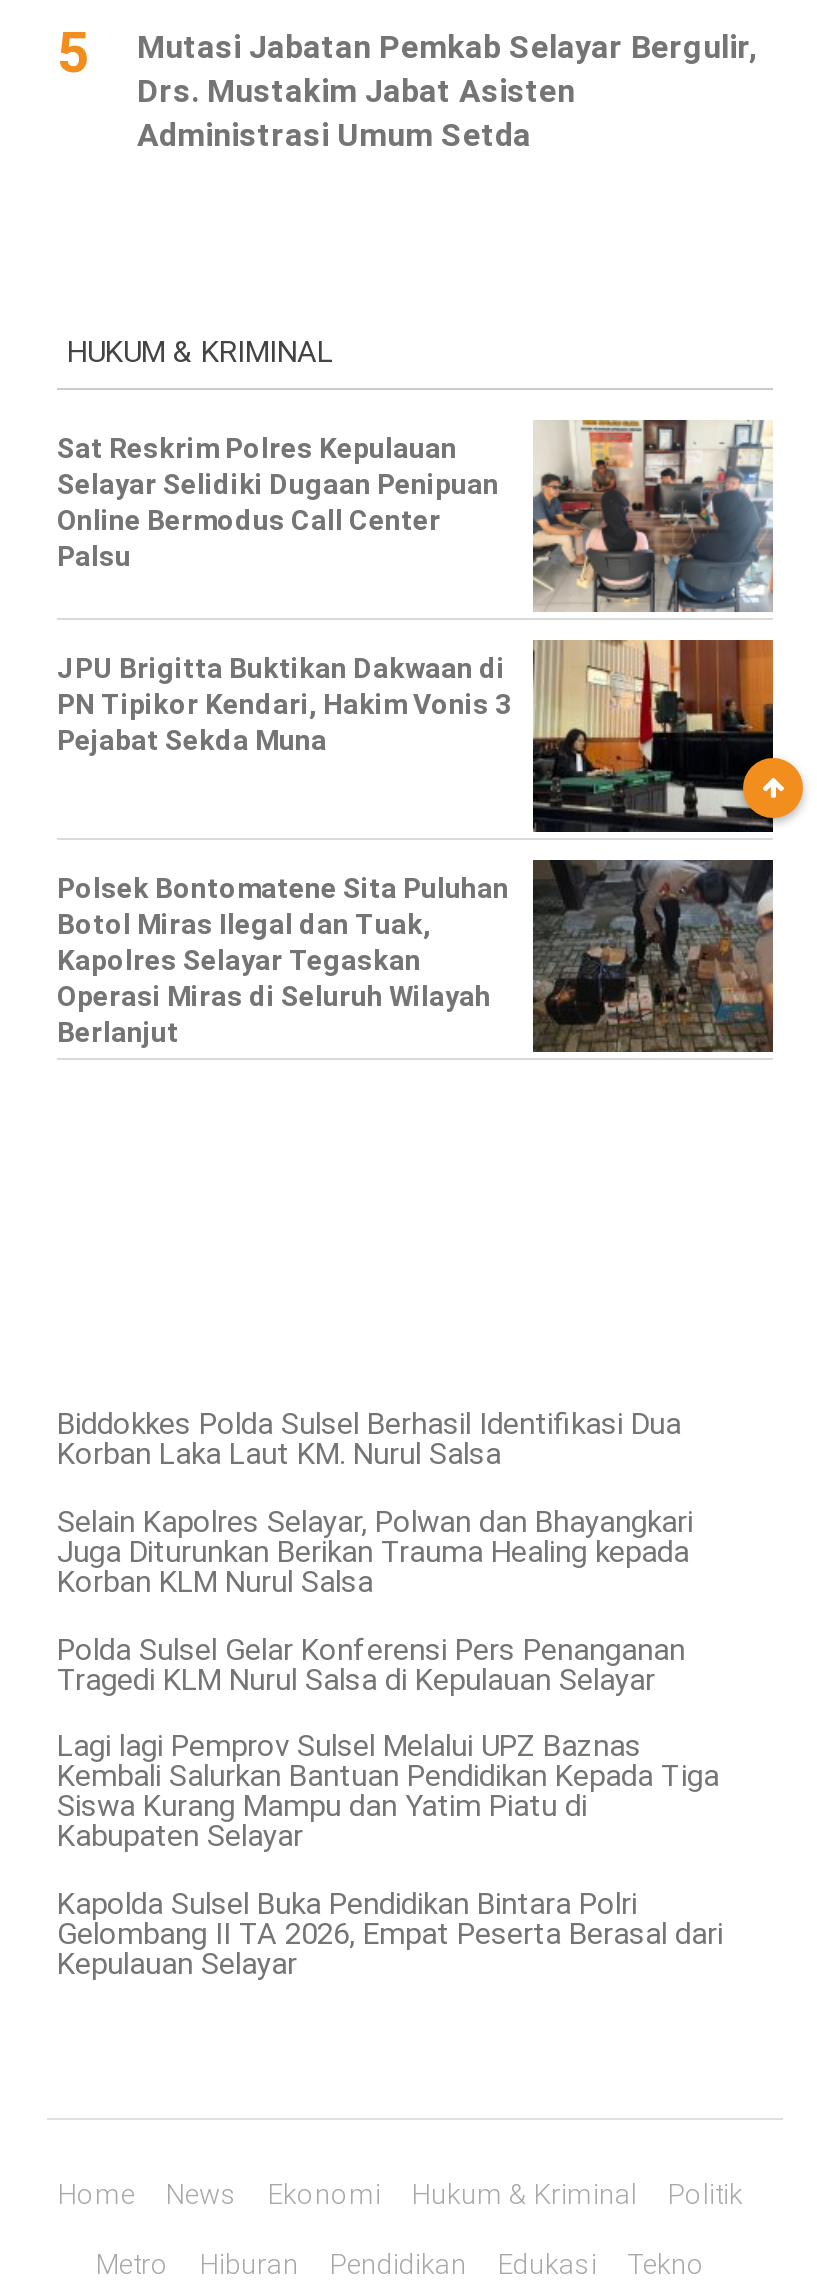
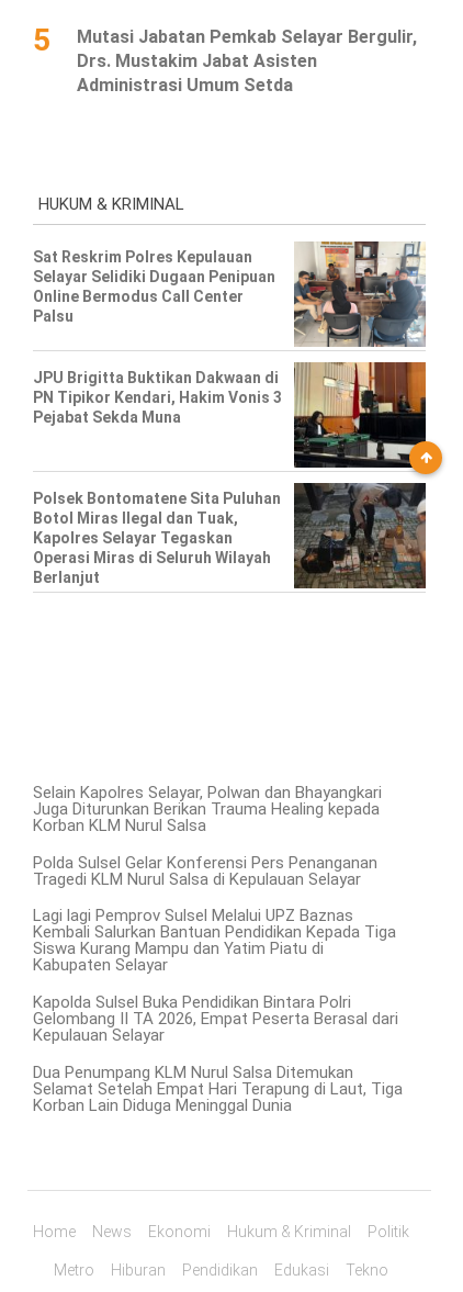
[741,756,805,848] [image] -> [408,427,443,478] [image]
[57,1406,681,1472] Biddokkes Polda Sulsel Berhasil Identifikasi Dua | Korban Laka Laut KM. Nurul Salsa -> none
moved [57,1503,723,1982] -> [33,783,398,1045]: Selain Kapolres Selayar, Polwan dan Bhayangkari | Juga Diturunkan Berikan Trauma Healing kepada | Korban KLM Nurul Salsa | ... | Gelombang II TA 2026, Empat Peserta Berasal dari | Kepulauan Selayar
none -> [33,1062,403,1115] Dua Penumpang KLM Nurul Salsa Ditemukan | Selamat Setelah Empat Hari Terapung di Laut, Tiga | Korban Lain Diduga Meninggal Dunia

